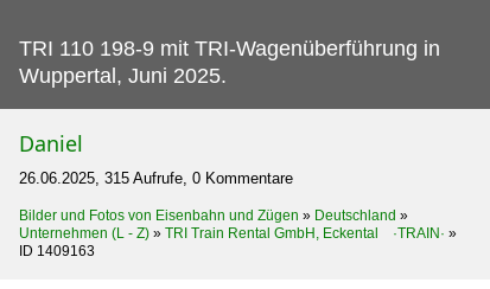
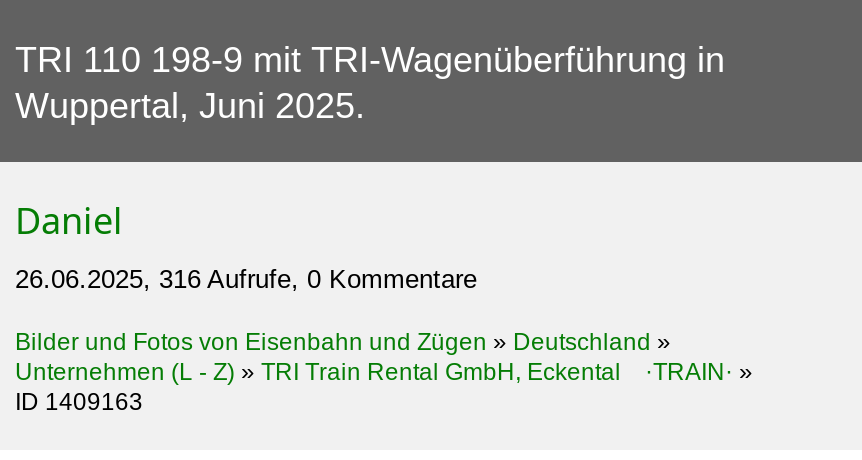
[19,169,293,187] 26.06.2025, 315 Aufrufe, 0 Kommentare -> [15,265,477,295] 26.06.2025, 316 Aufrufe, 0 Kommentare

